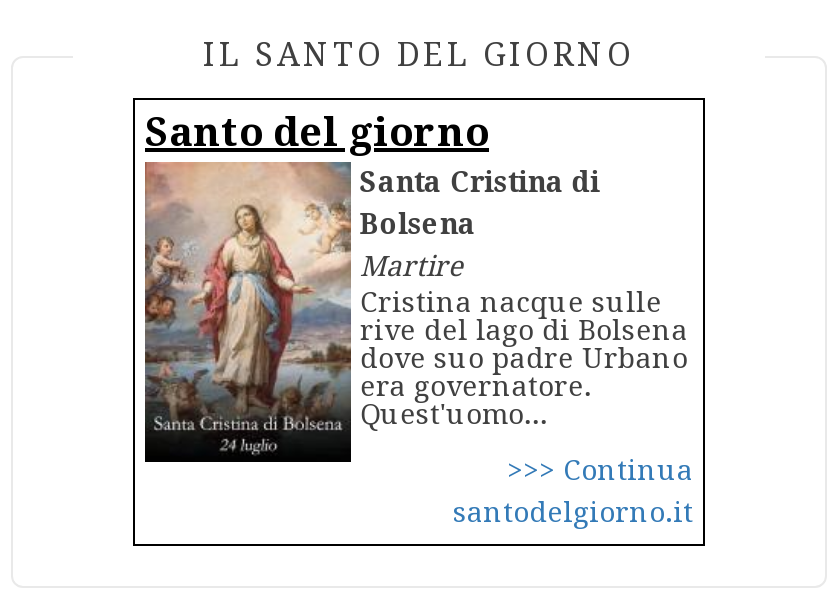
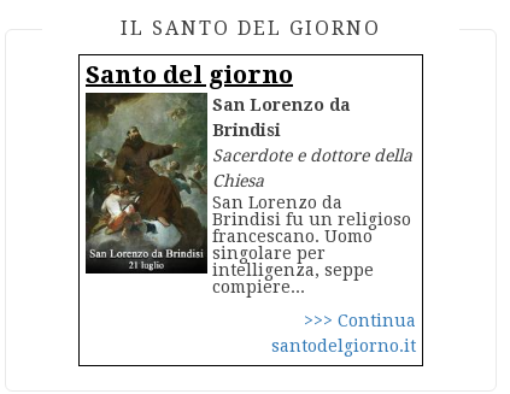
[143,162,688,454] [image] | Santa Cristina di | Bolsena | Martire | Cristina nacque sulle | rive del lago di Bolsena | dove suo padre Urbano | era governatore. | Quest'uomo... -> [84,93,413,297] [image] | San Lorenzo da | Brindisi | Sacerdote e dottore della | Chiesa | San Lorenzo da | Brindisi fu un religioso | francescano. Uomo | singolare per | intelligenza, seppe | compiere...

